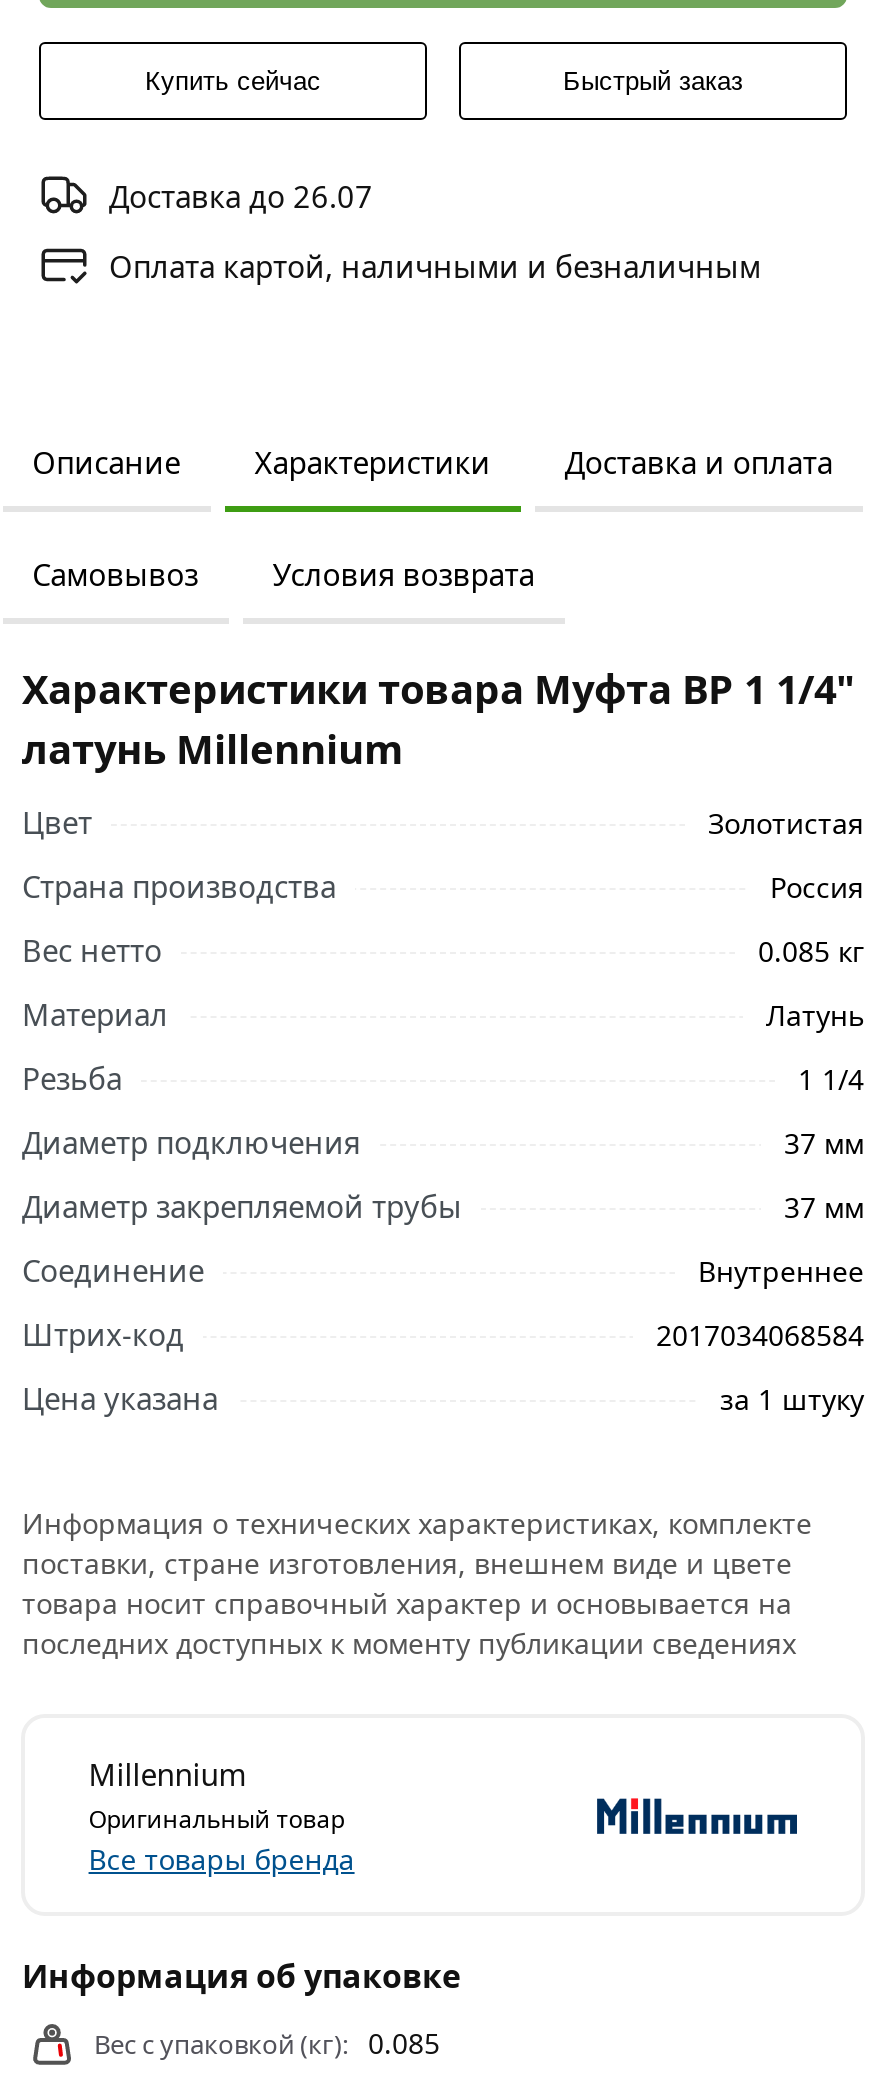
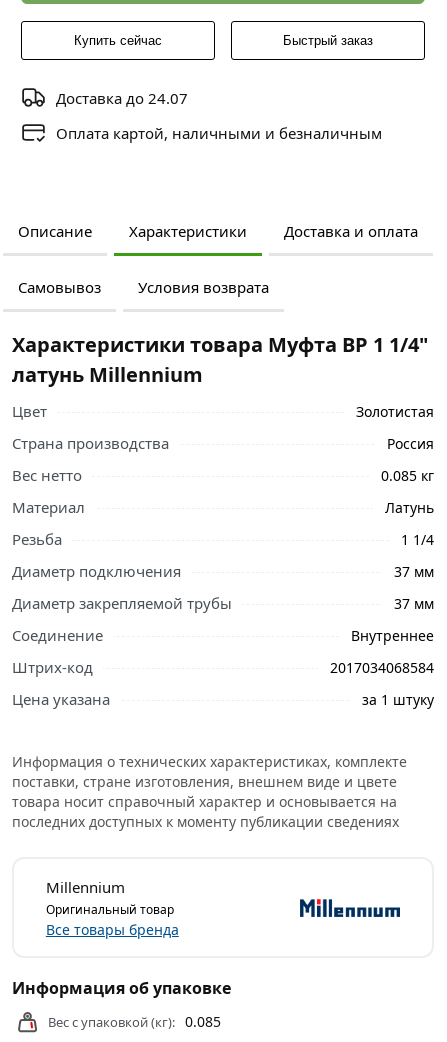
[109,175,373,215] Доставка до 26.07 -> [56,87,188,107] Доставка до 24.07

